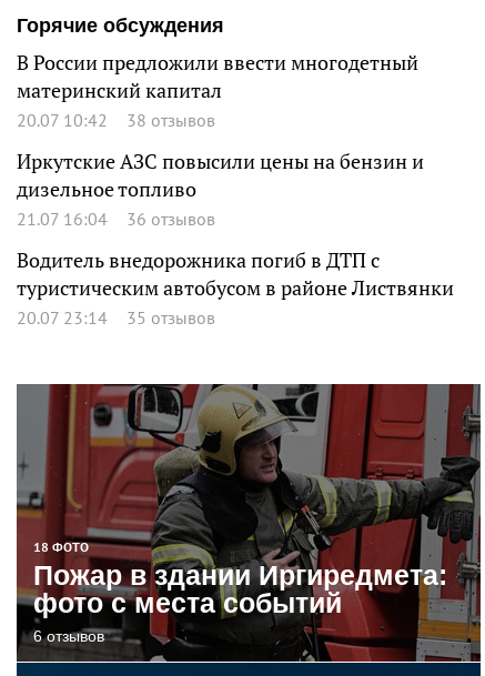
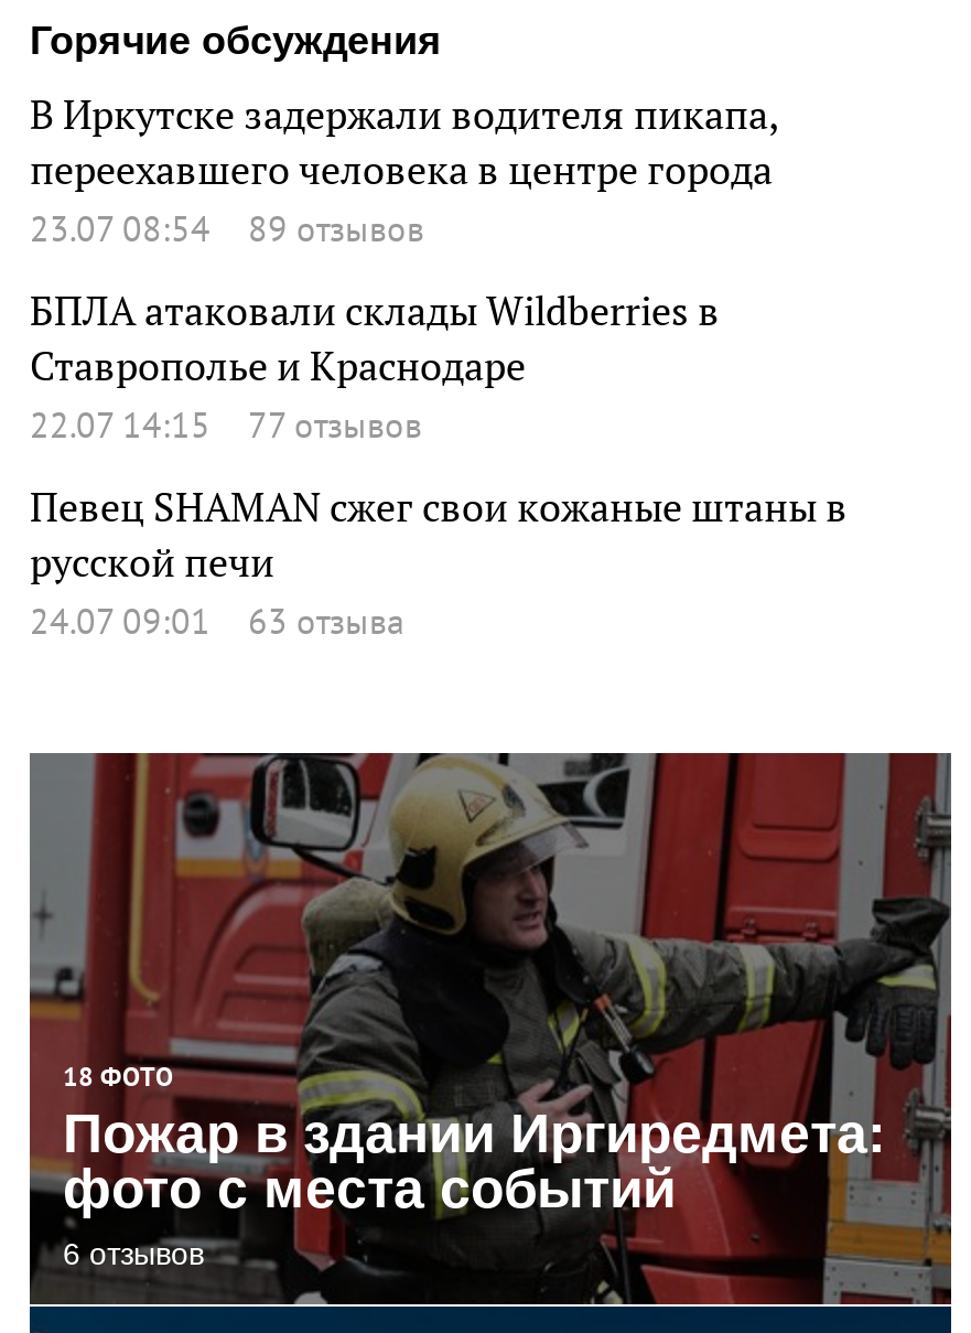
[17,49,418,130] В России предложили ввести многодетный | материнский капитал | 20.07 10:42 | 38 отзывов -> [30,88,777,249] В Иркутске задержали водителя пикапа, | переехавшего человека в центре города | 23.07 08:54 | 89 отзывов
[17,148,424,229] Иркутские АЗС повысили цены на бензин и | дизельное топливо | 21.07 16:04 | 36 отзывов -> [30,284,720,445] БПЛА атаковали склады Wildberries в | Ставрополье и Краснодаре | 22.07 14:15 | 77 отзывов
[17,247,454,328] Водитель внедорожника погиб в ДТП с | туристическим автобусом в районе Листвянки | 20.07 23:14 | 35 отзывов -> [30,481,848,642] Певец SHAMAN сжег свои кожаные штаны в | русской печи | 24.07 09:01 | 63 отзыва

